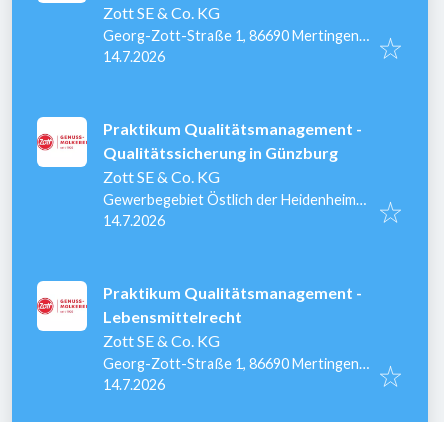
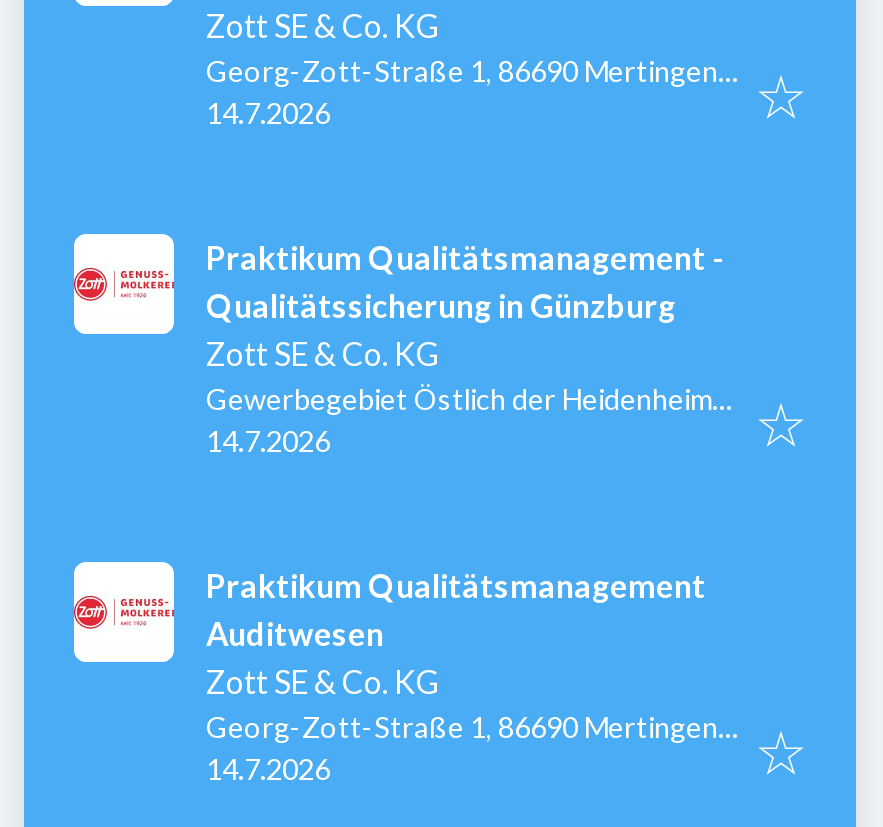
[103,283,362,326] Praktikum Qualitätsmanagement - | Lebensmittelrecht -> [206,566,706,652] Praktikum Qualitätsmanagement | Auditwesen

